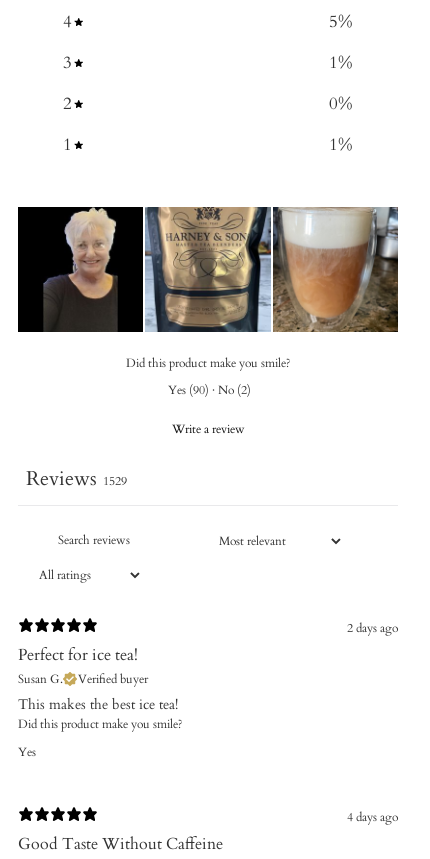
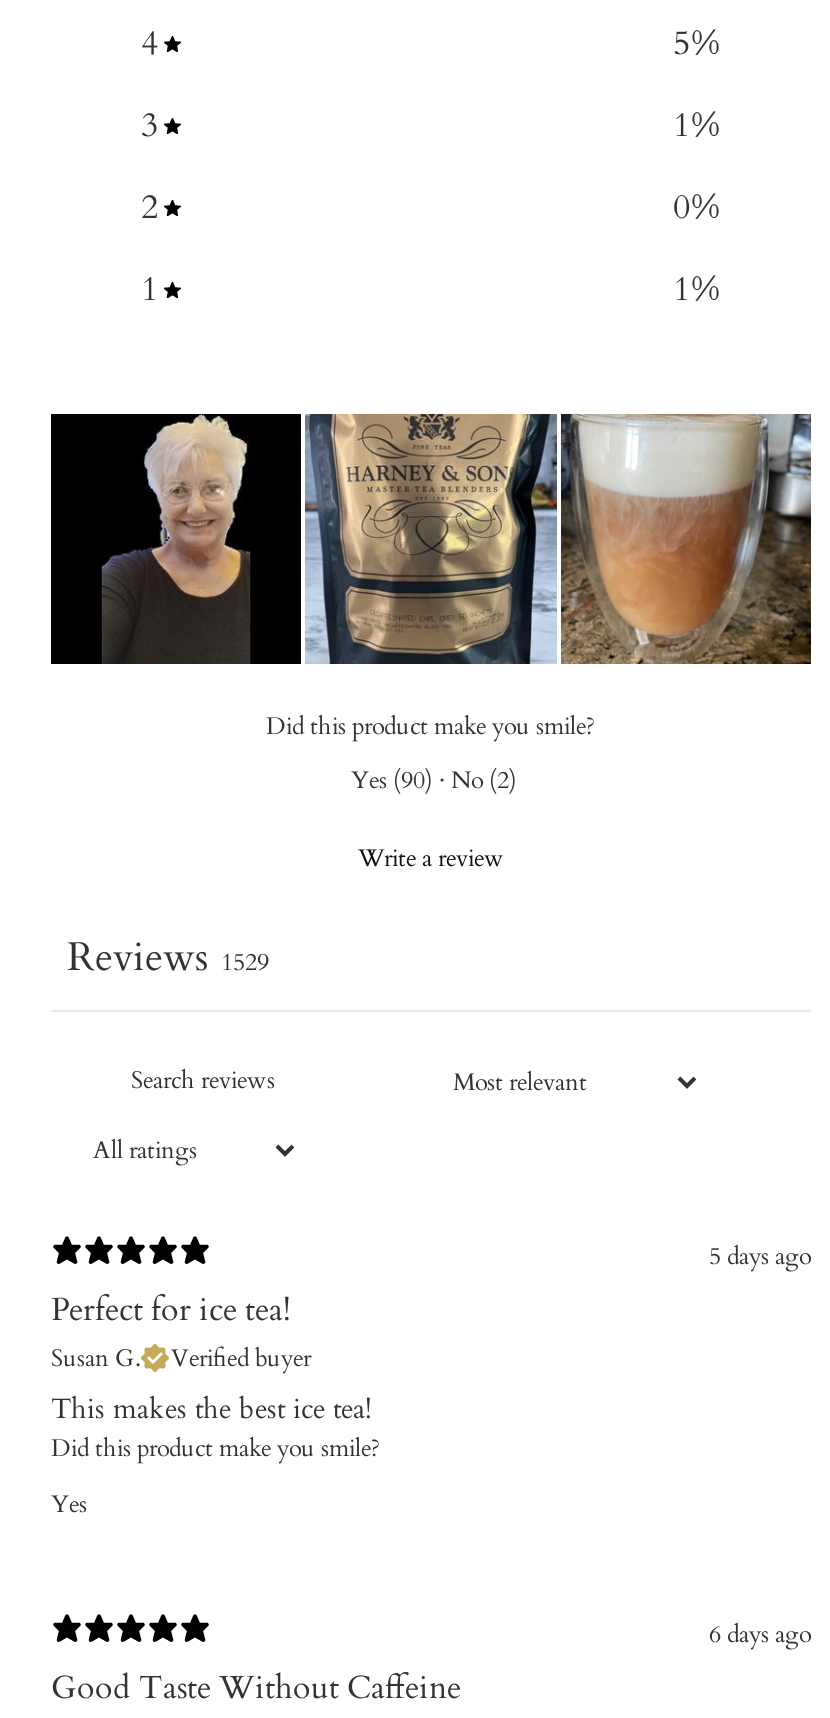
[347,620,398,636] 2 days ago -> [709,1240,811,1272] 5 days ago
[347,809,398,825] 4 days ago -> [709,1618,811,1650] 6 days ago

